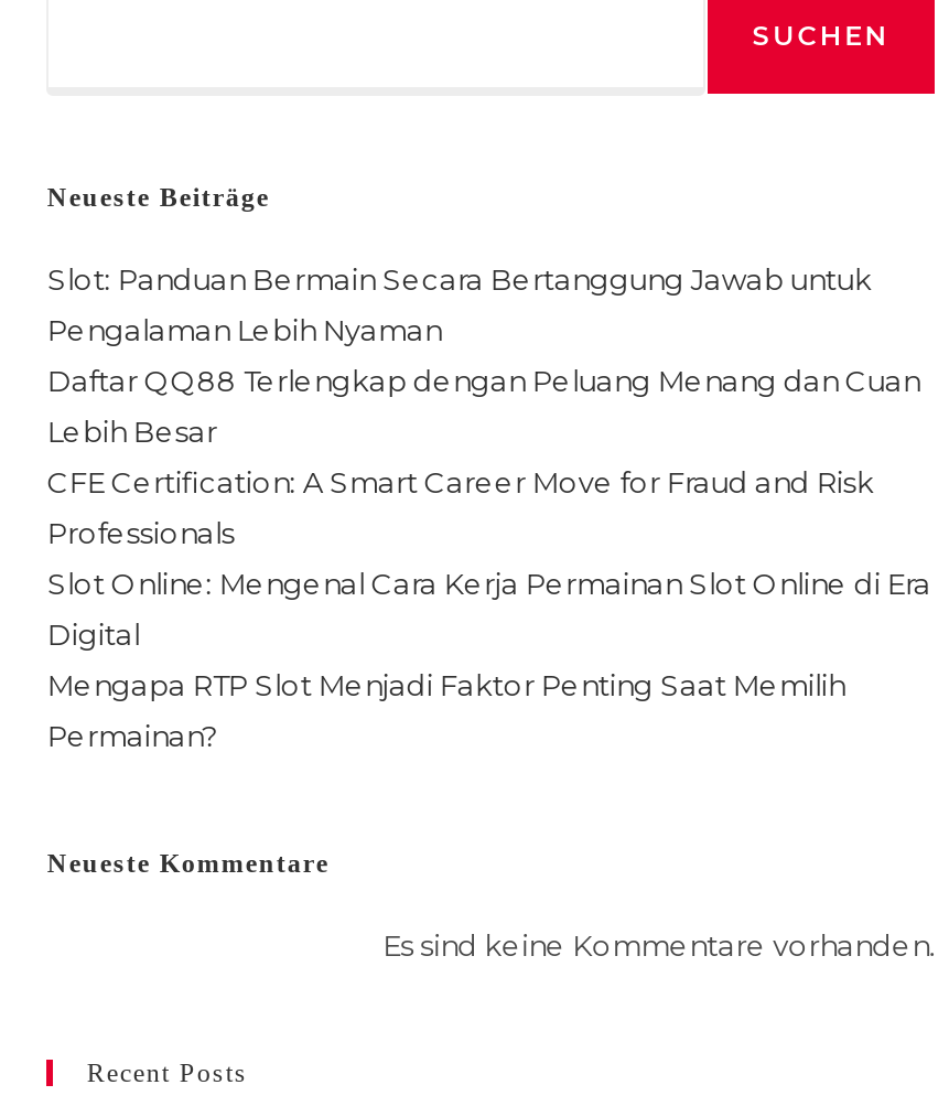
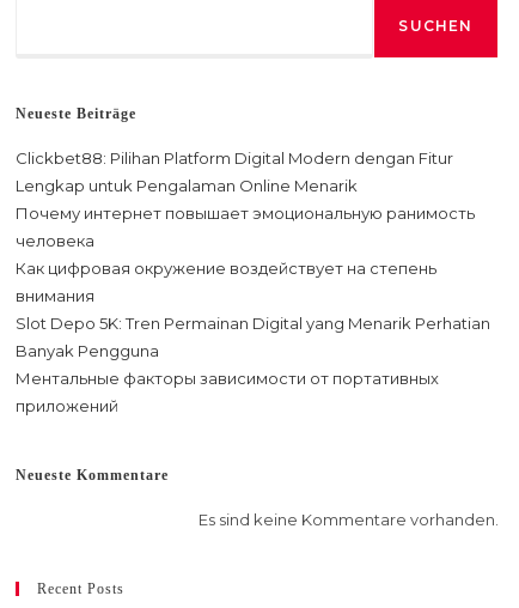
[47,261,931,753] Slot: Panduan Bermain Secara Bertanggung Jawab untuk | Pengalaman Lebih Nyaman | Daftar QQ88 Terlengkap dengan Peluang Menang dan Cuan | Lebih Besar | CFE Certification: A Smart Career Move for Fraud and Risk | Professionals | Slot Online: Mengenal Cara Kerja Permainan Slot Online di Era | Digital | Mengapa RTP Slot Menjadi Faktor Penting Saat Memilih | Permainan? -> [16,148,491,415] Clickbet88: Pilihan Platform Digital Modern dengan Fitur | Lengkap untuk Pengalaman Online Menarik | Почему интернет повышает эмоциональную ранимость | человека | Как цифровая окружение воздействует на степень | внимания | Slot Depo 5K: Tren Permainan Digital yang Menarik Perhatian | Banyak Pengguna | Ментальные факторы зависимости от портативных | приложений

